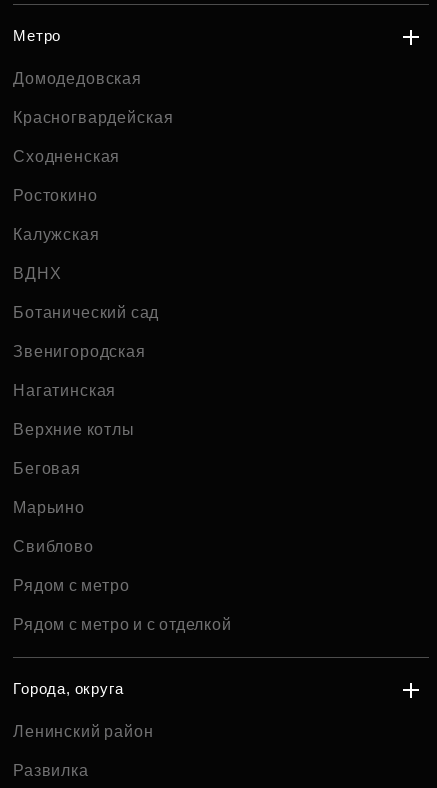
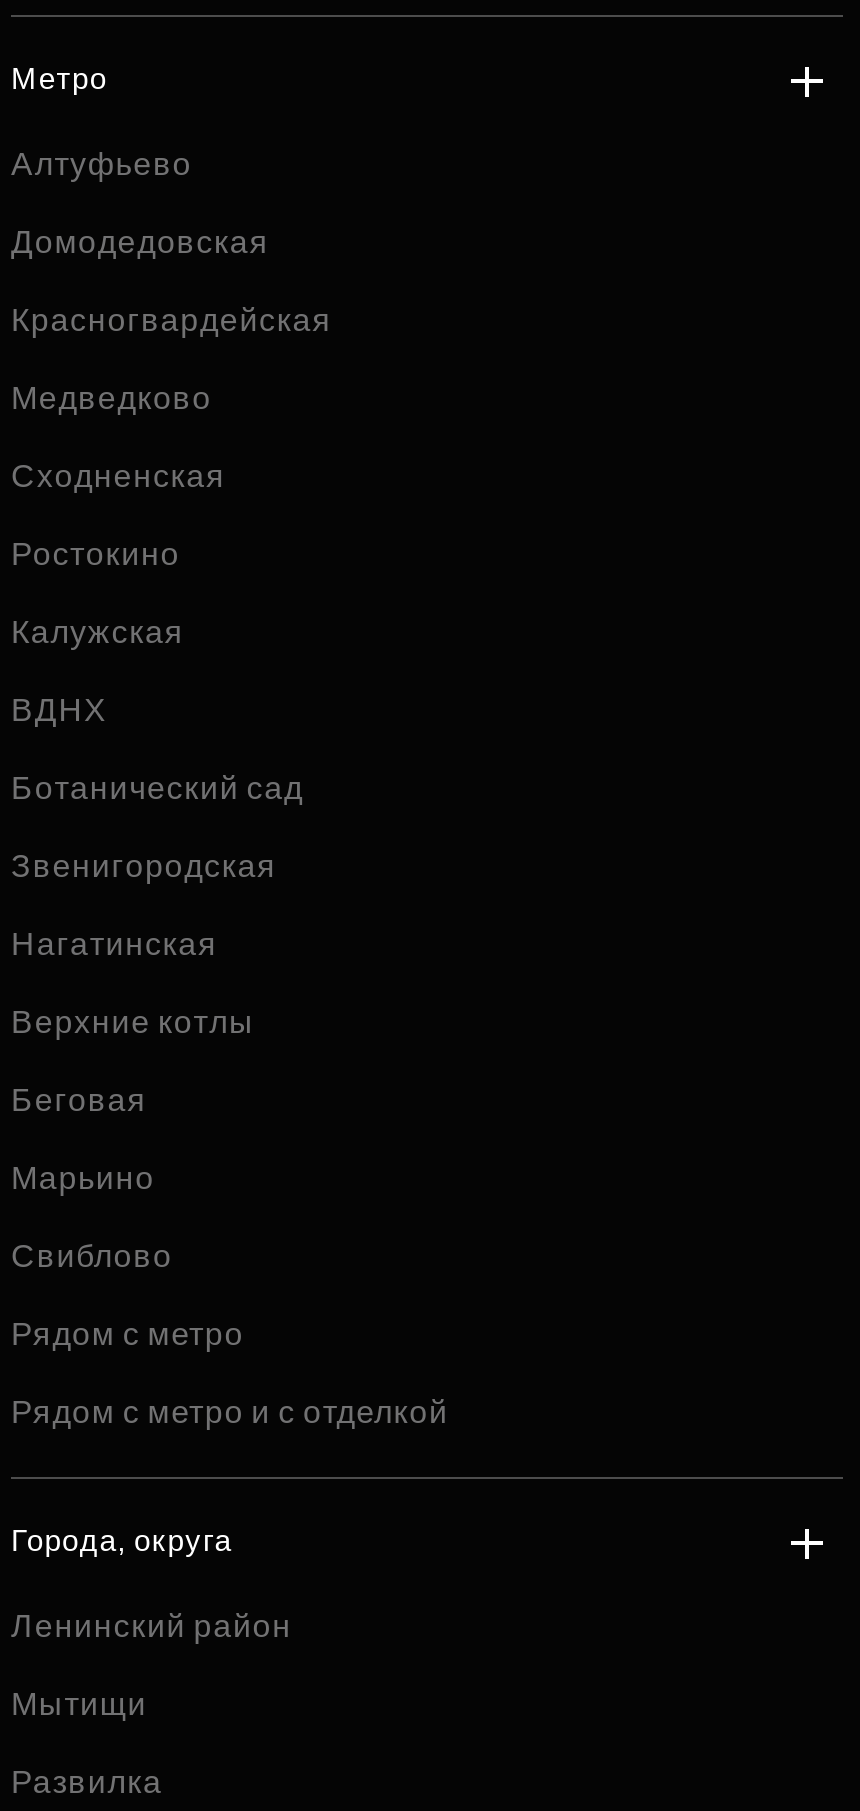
none -> [11,147,192,181] Алтуфьево
none -> [11,381,212,415] Медведково
none -> [11,1687,147,1721] Мытищи

